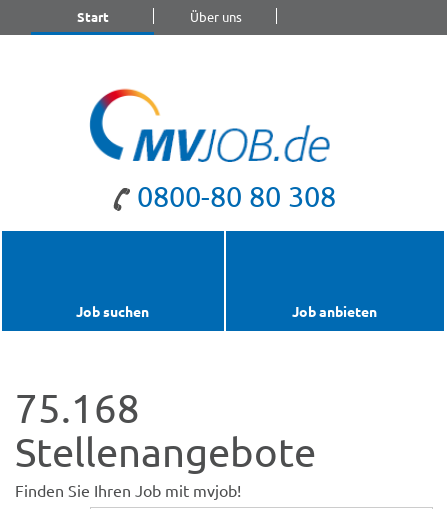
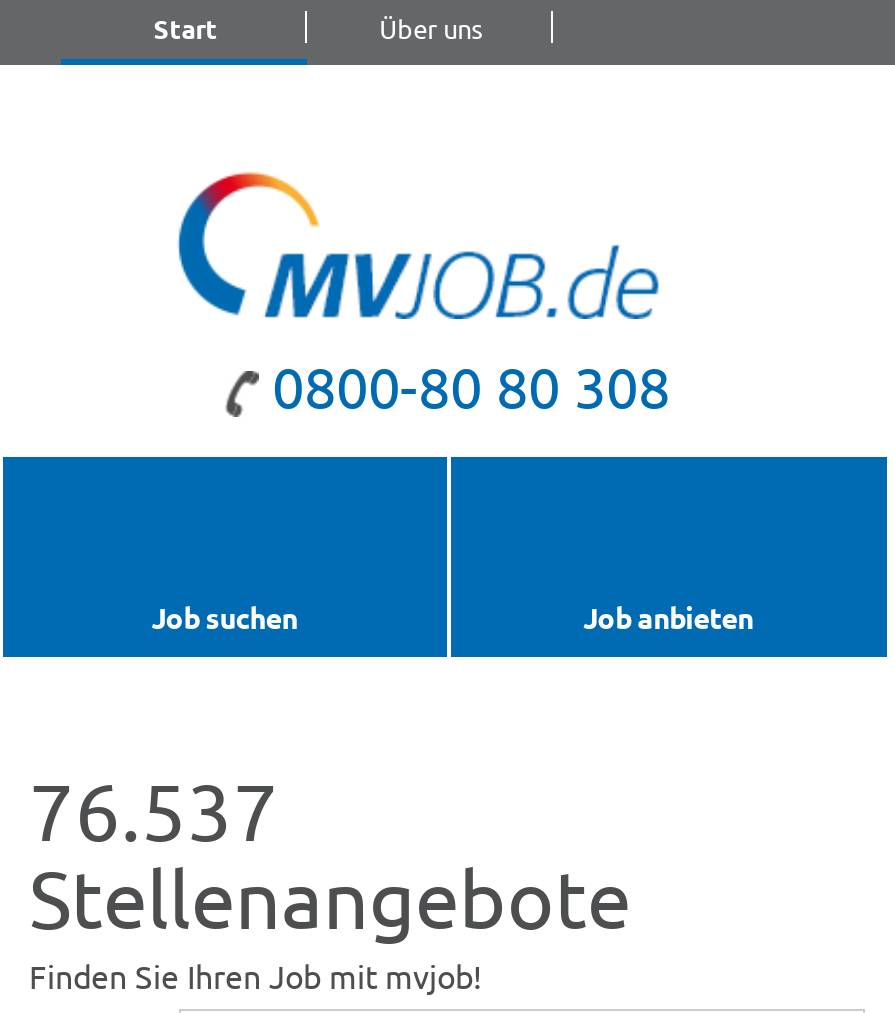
[15,384,140,431] 75.168 -> [29,763,279,857] 76.537

